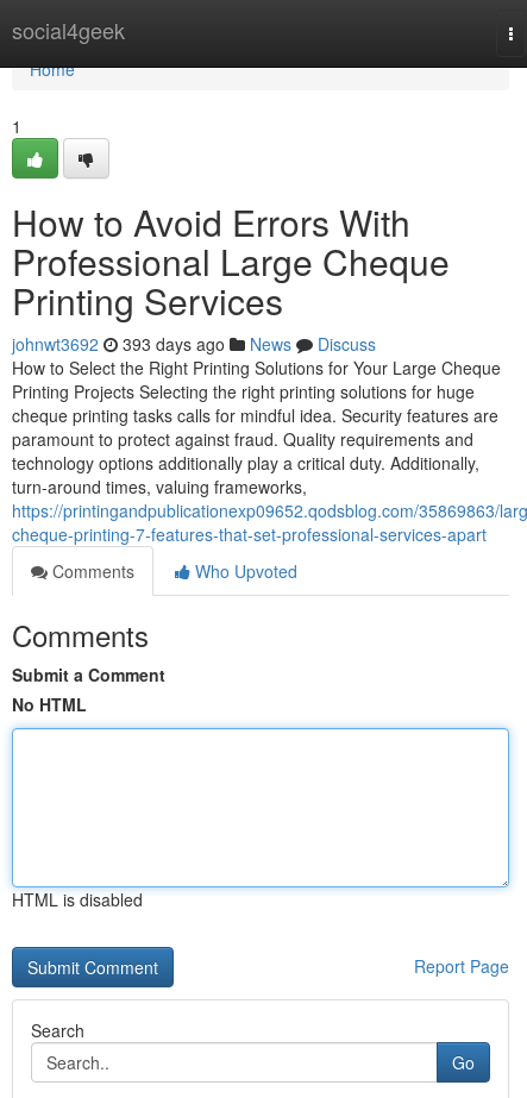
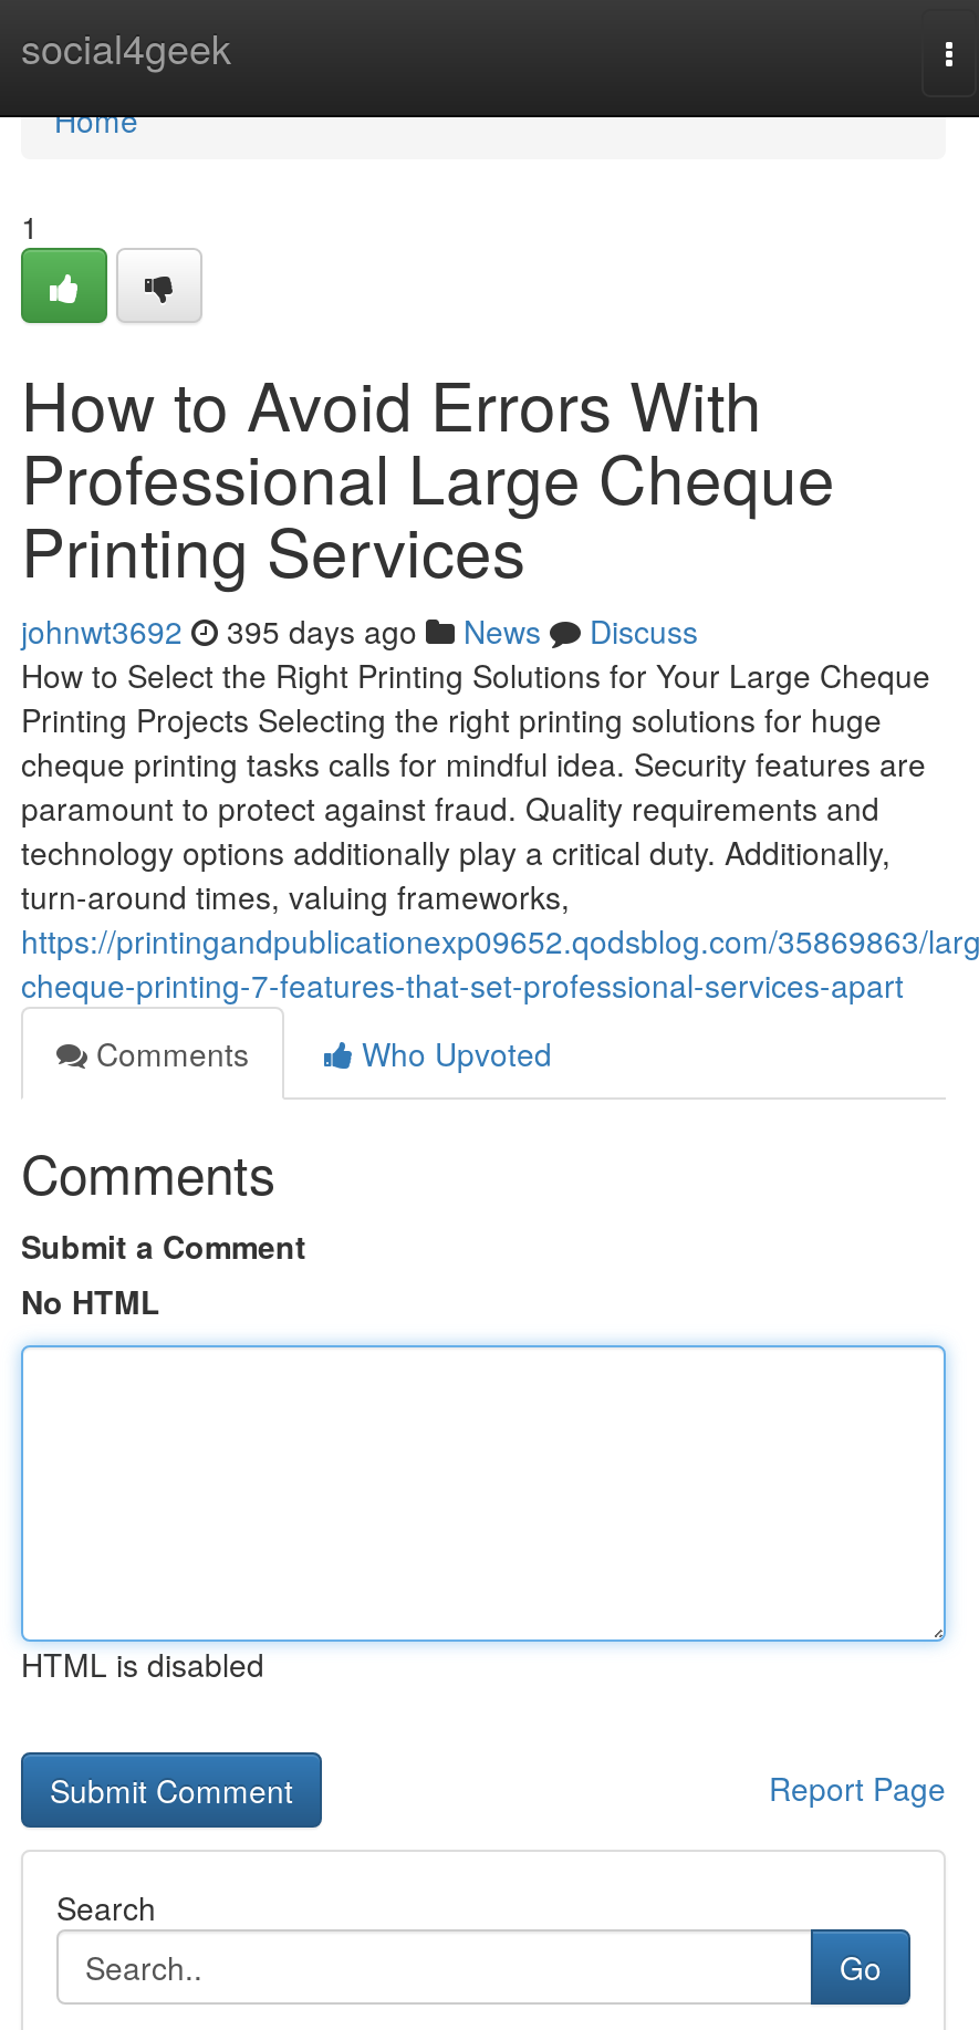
[12,332,376,356] johnwt3692 393 days ago News Discuss -> [21,608,698,653] johnwt3692 395 days ago News Discuss

